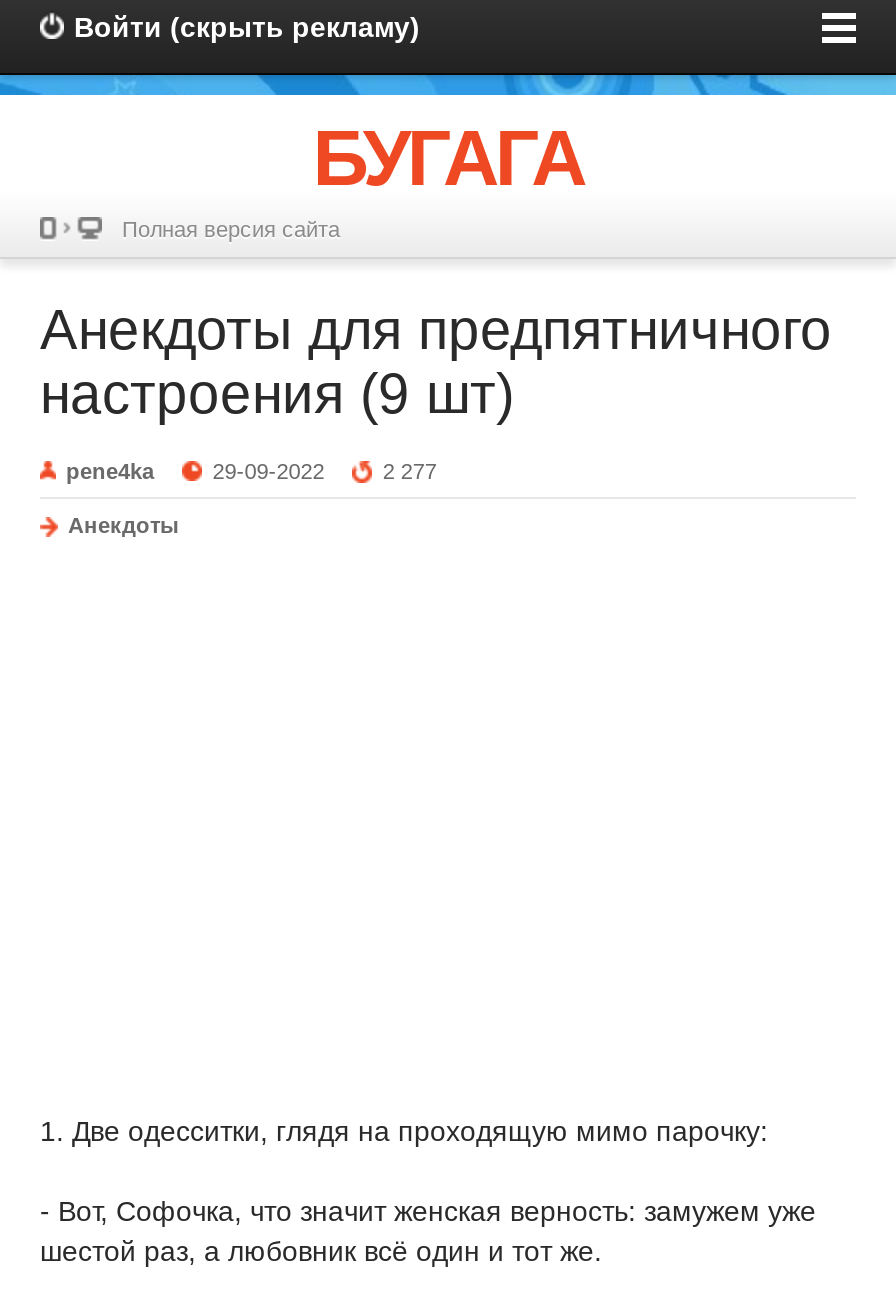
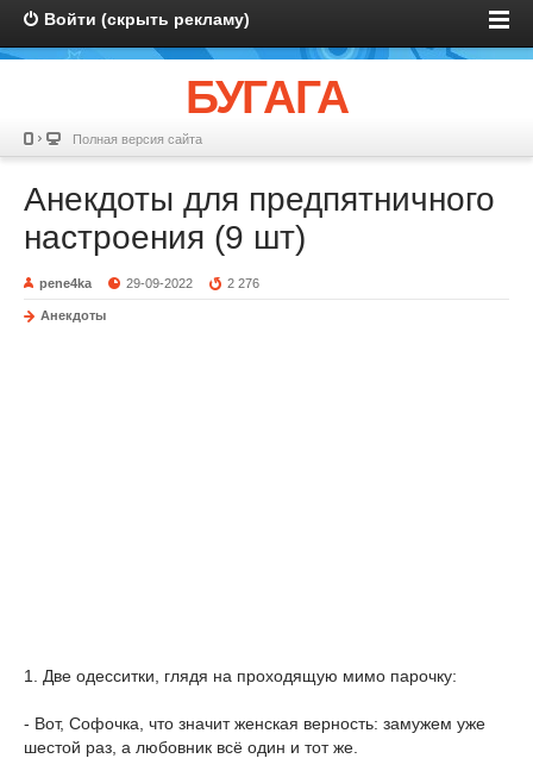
[383,459,437,483] 2 277 -> [228,276,260,290] 2 276

